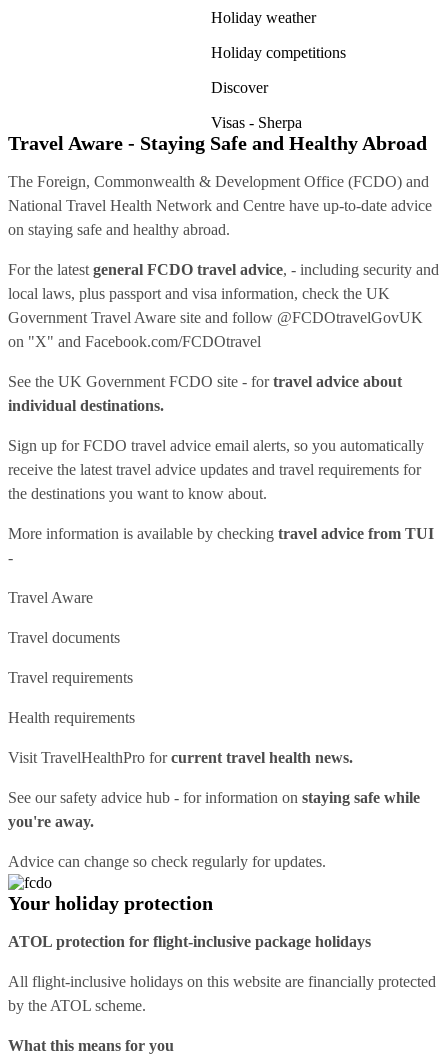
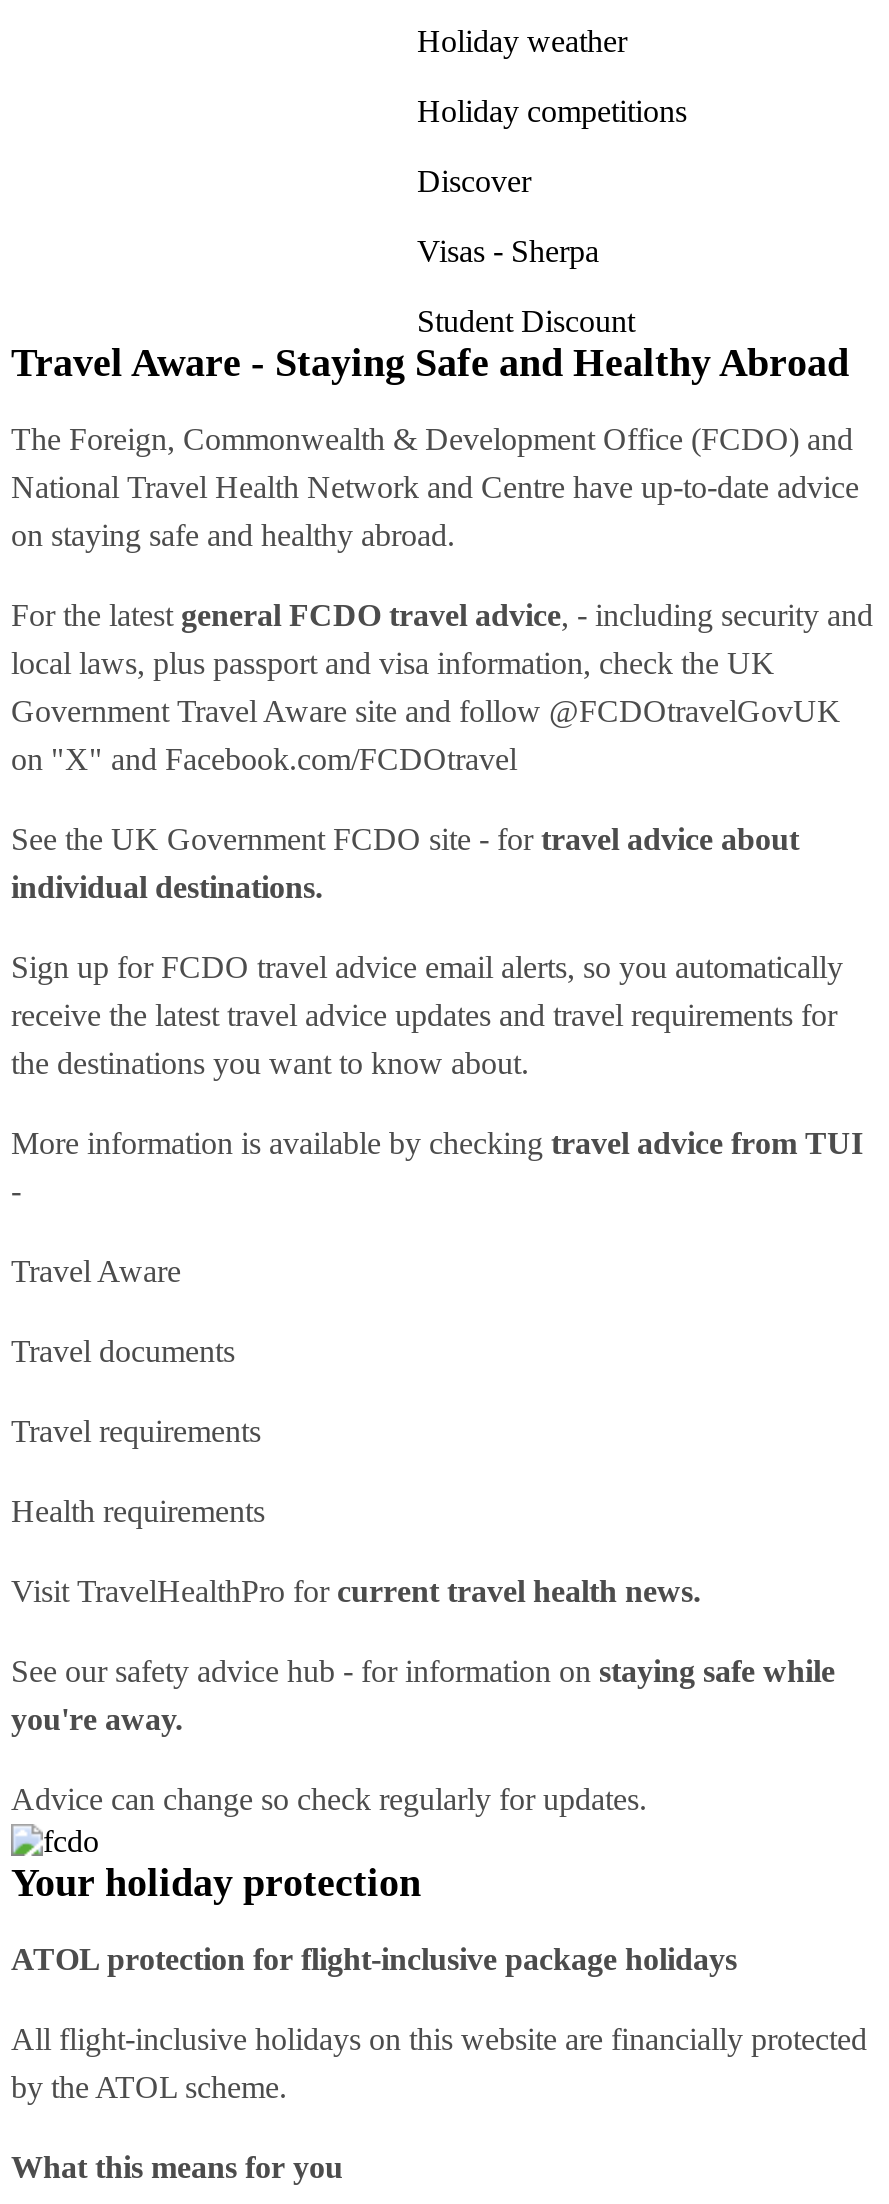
none -> [417,303,635,337] Student Discount

